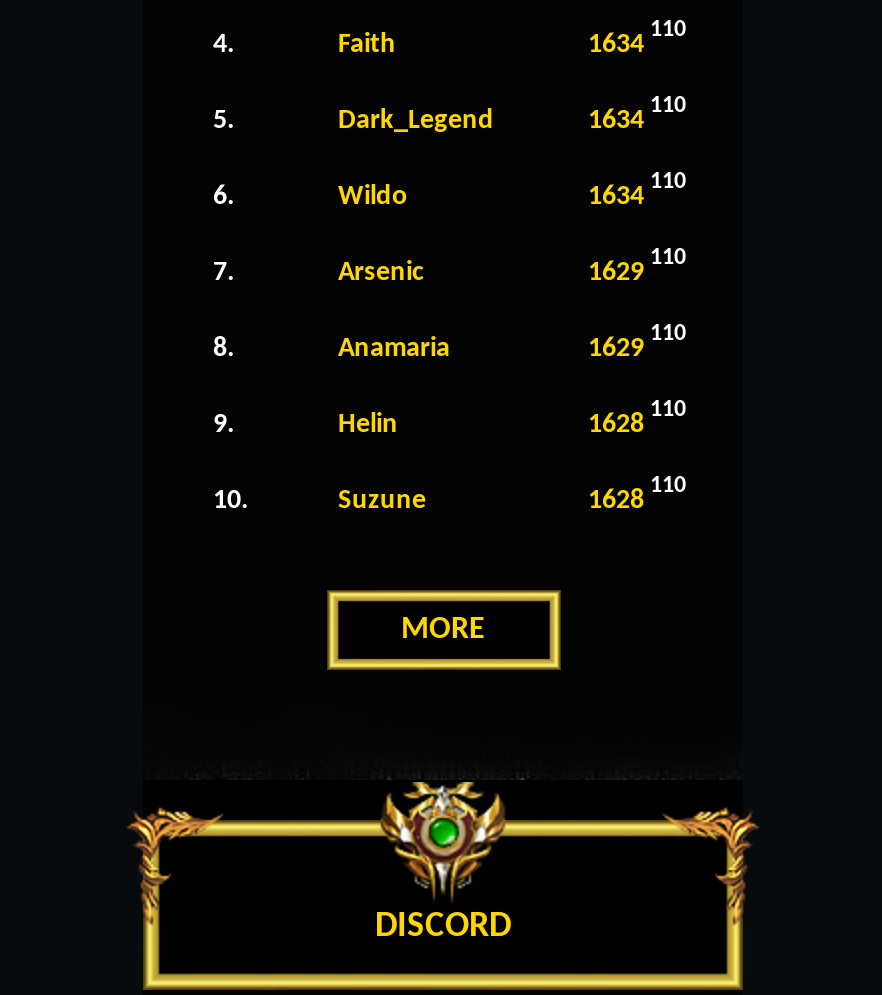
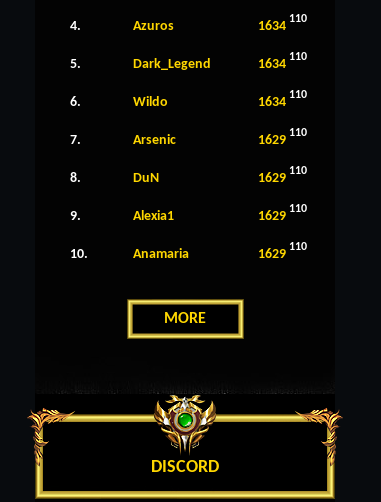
[338,29,396,59] Faith -> [132,19,173,34] Azuros
[338,333,450,363] Anamaria -> [132,171,158,186] DuN
[338,397,686,439] Helin | 1628 110 -> [132,203,306,224] Alexia1 | 1629 110
[338,473,686,515] Suzune | 1628 110 -> [132,241,306,262] Anamaria | 1629 110

